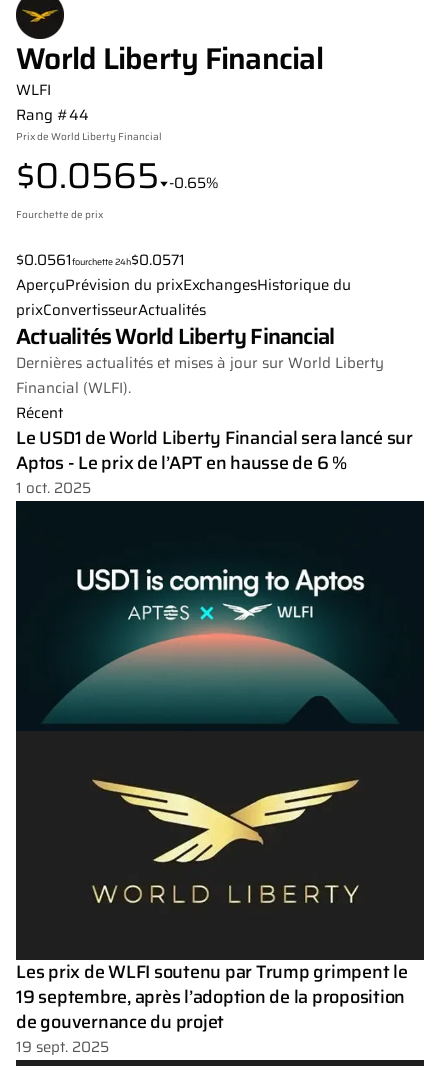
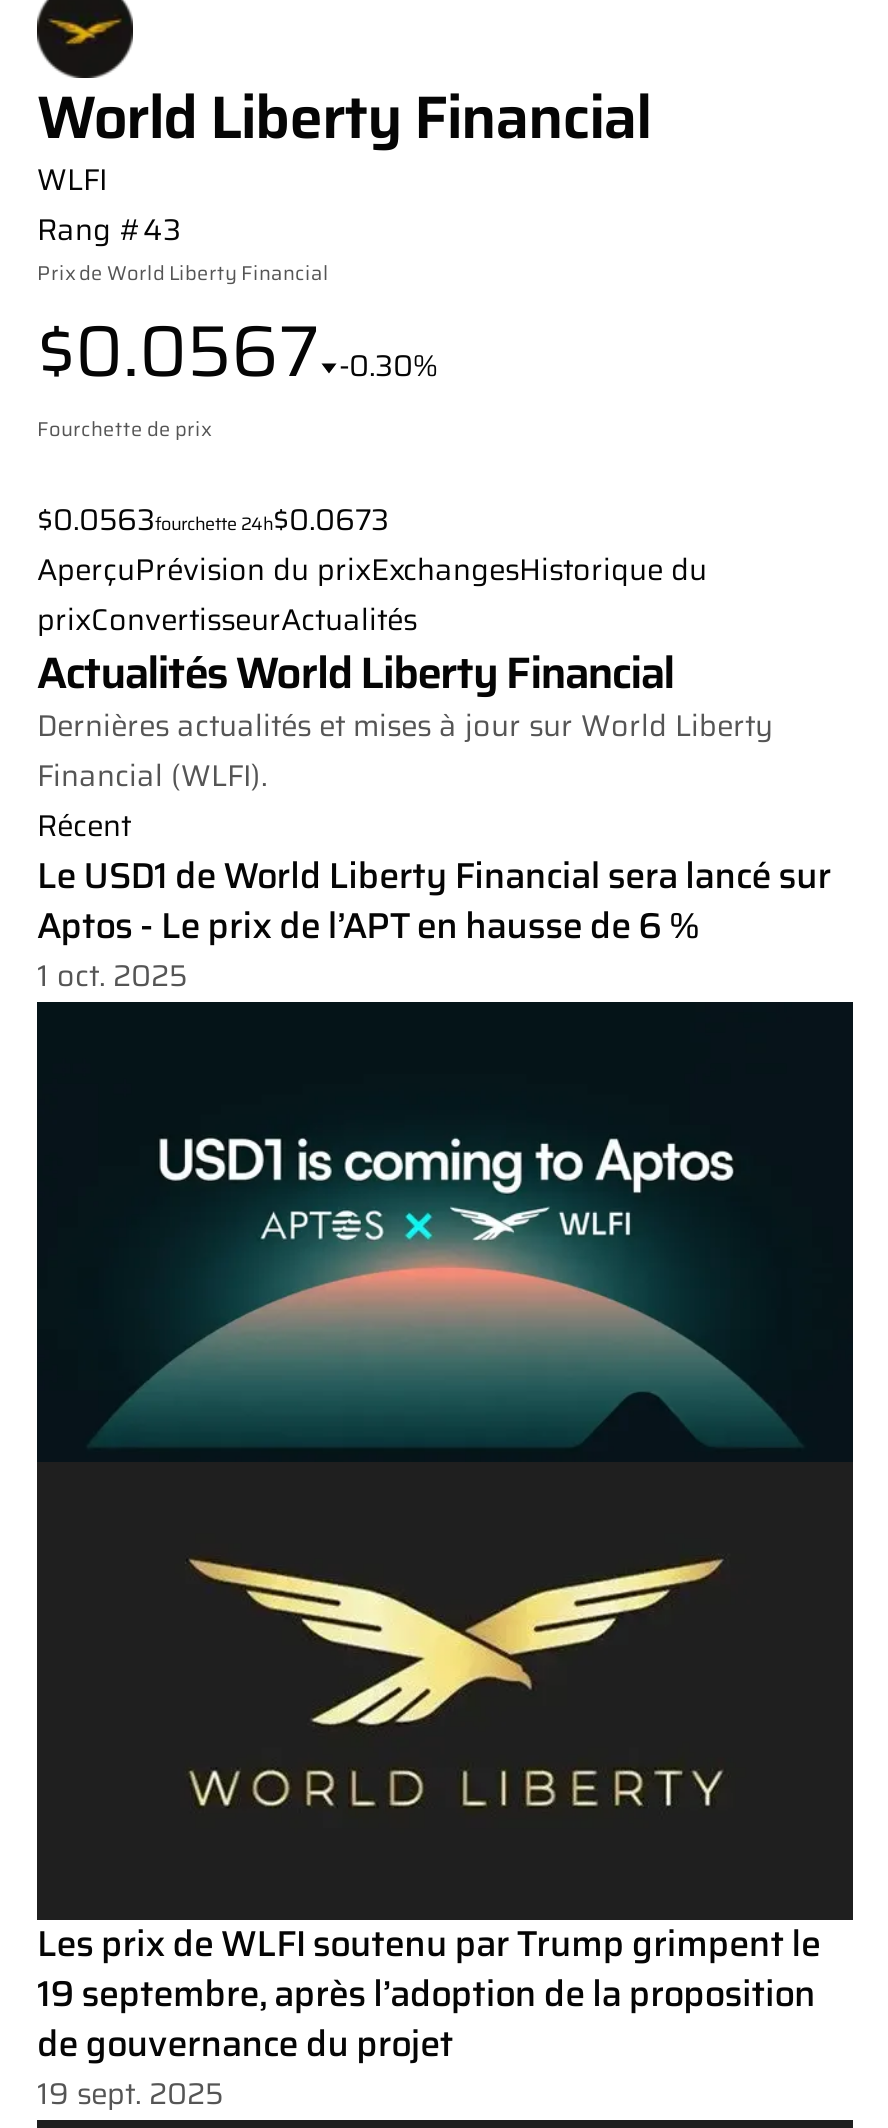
[16,103,89,127] Rang #44 -> [37,206,181,254] Rang #43
[16,147,218,204] $0.0565 -0.65% -> [37,294,437,408] $0.0567 -0.30%
[16,248,185,272] $0.0561fourchette 24h$0.0571 -> [37,496,389,544] $0.0563fourchette 24h$0.0673

